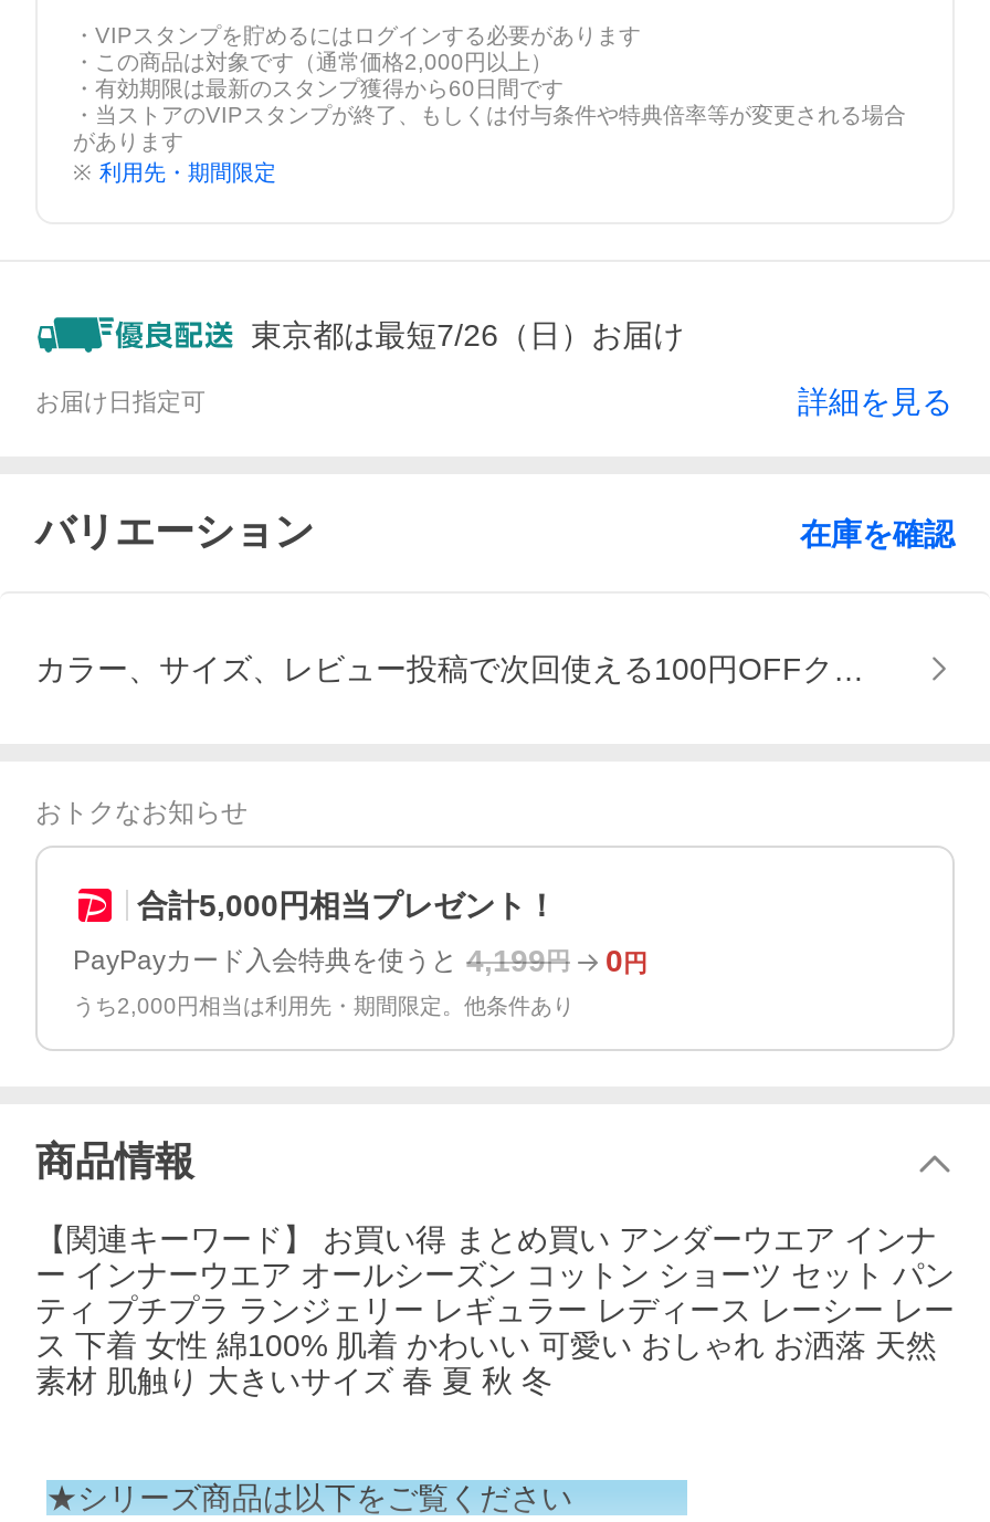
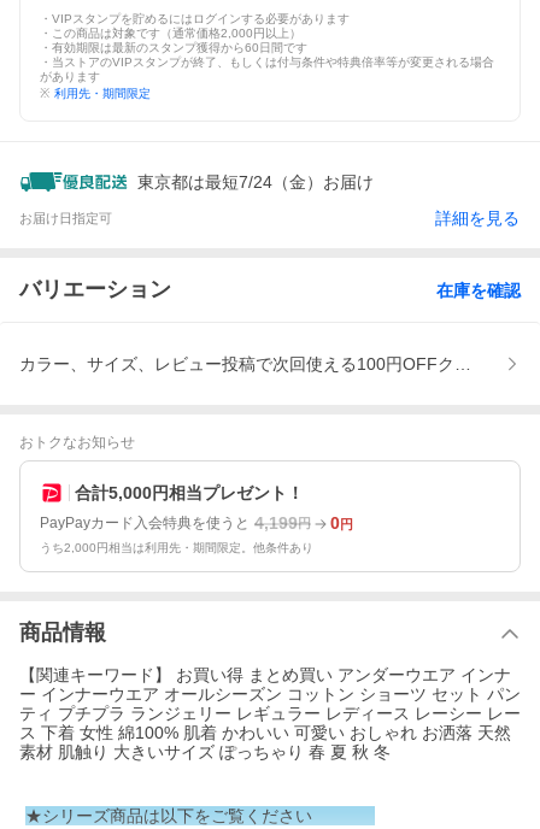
[251,317,684,353] 東京都は最短7/26（日）お届け -> [137,172,373,192] 東京都は最短7/24（金）お届け
[35,1363,552,1399] 素材 肌触り 大きいサイズ 春 夏 秋 冬 -> [19,743,391,762] 素材 肌触り 大きいサイズ ぽっちゃり 春 夏 秋 冬

